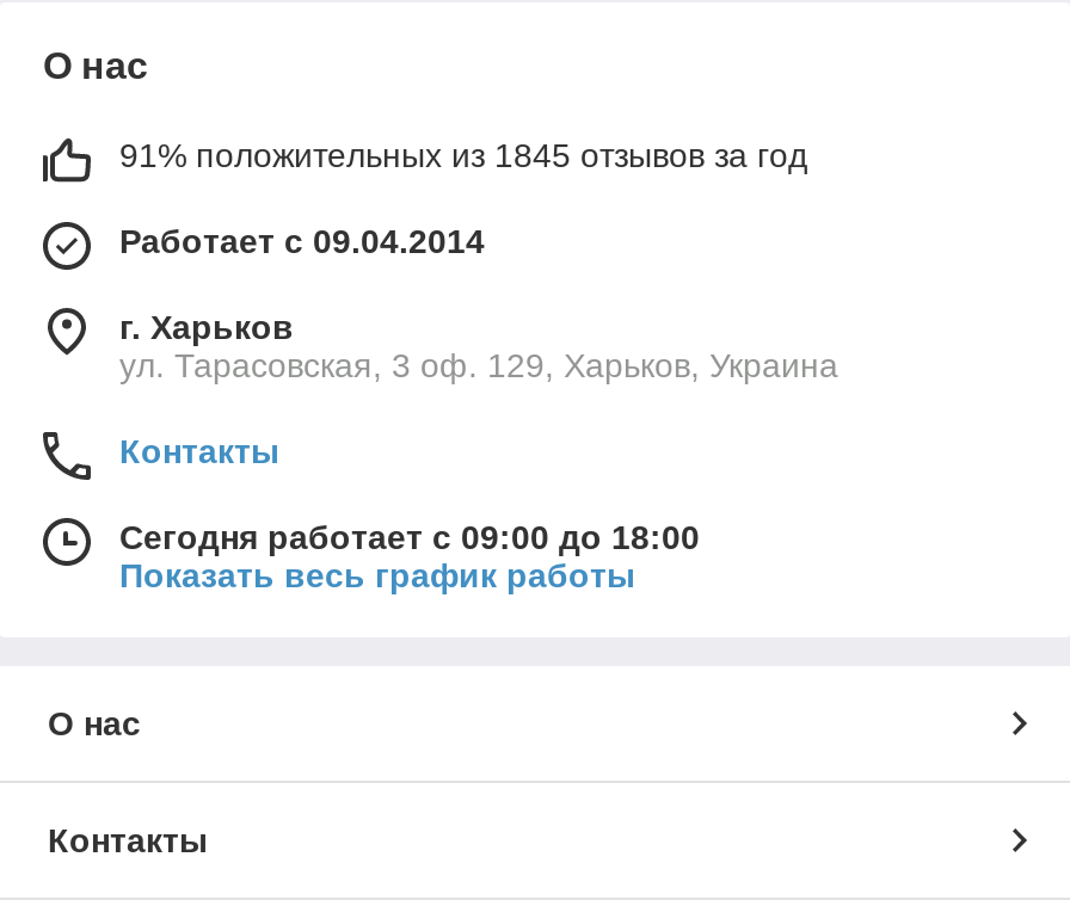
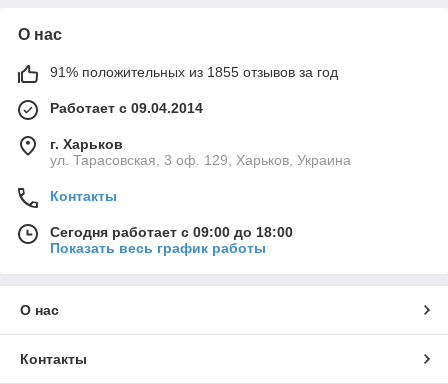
[119,136,807,174] 91% положительных из 1845 отзывов за год -> [50,64,338,80] 91% положительных из 1855 отзывов за год

